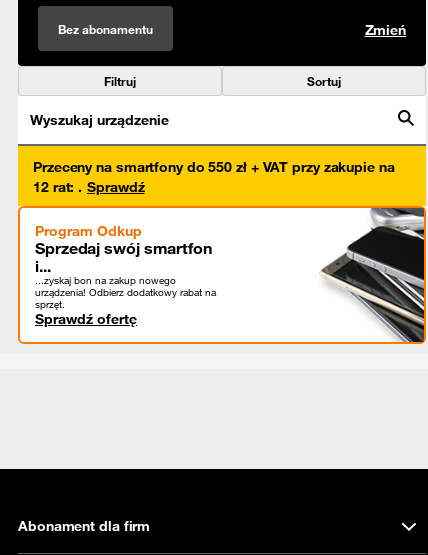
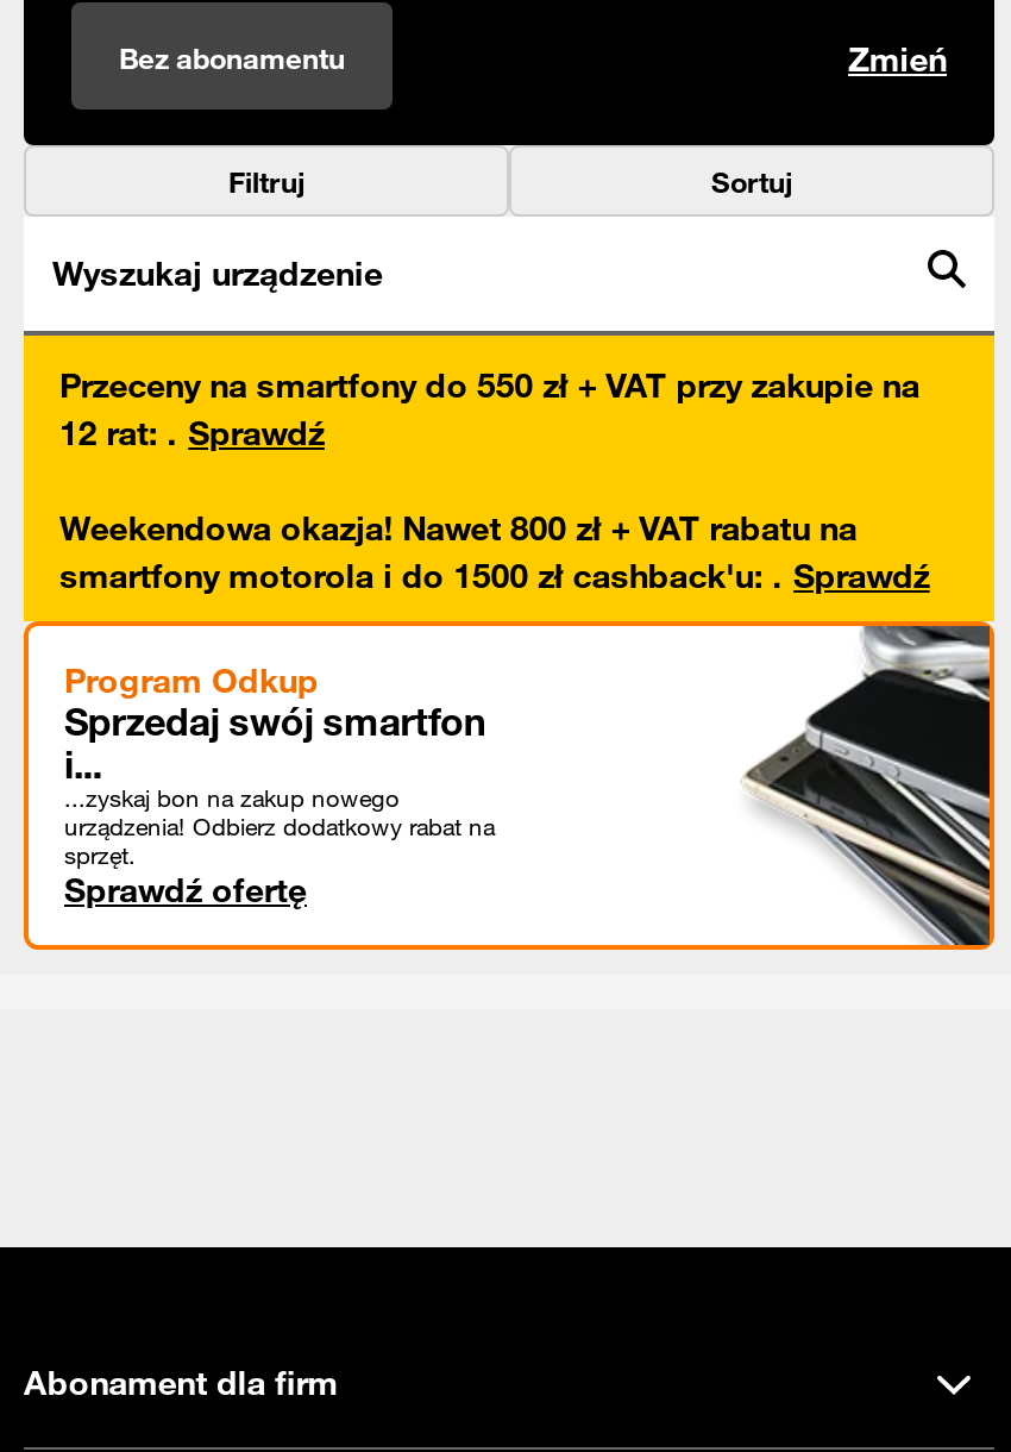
none -> [59,507,930,597] Weekendowa okazja! Nawet 800 zł + VAT rabatu na | smartfony motorola i do 1500 zł cashback'u:. Sprawdź

